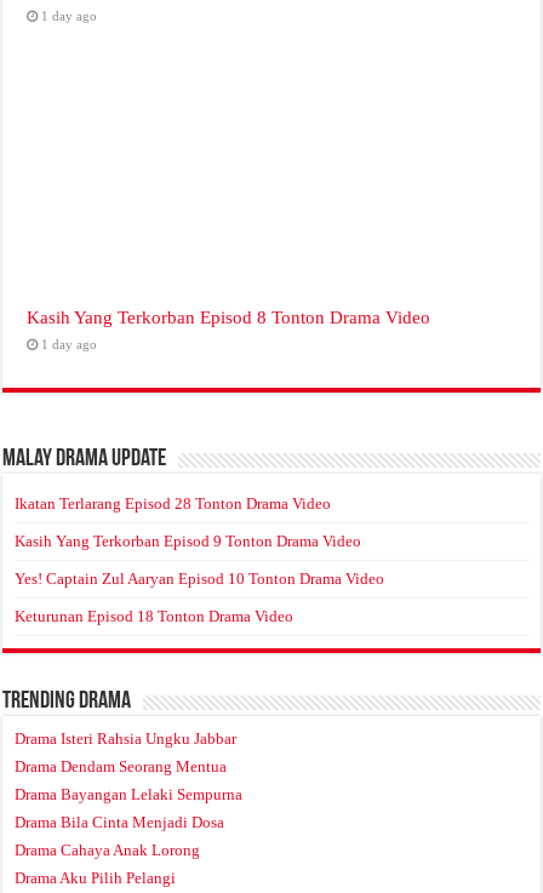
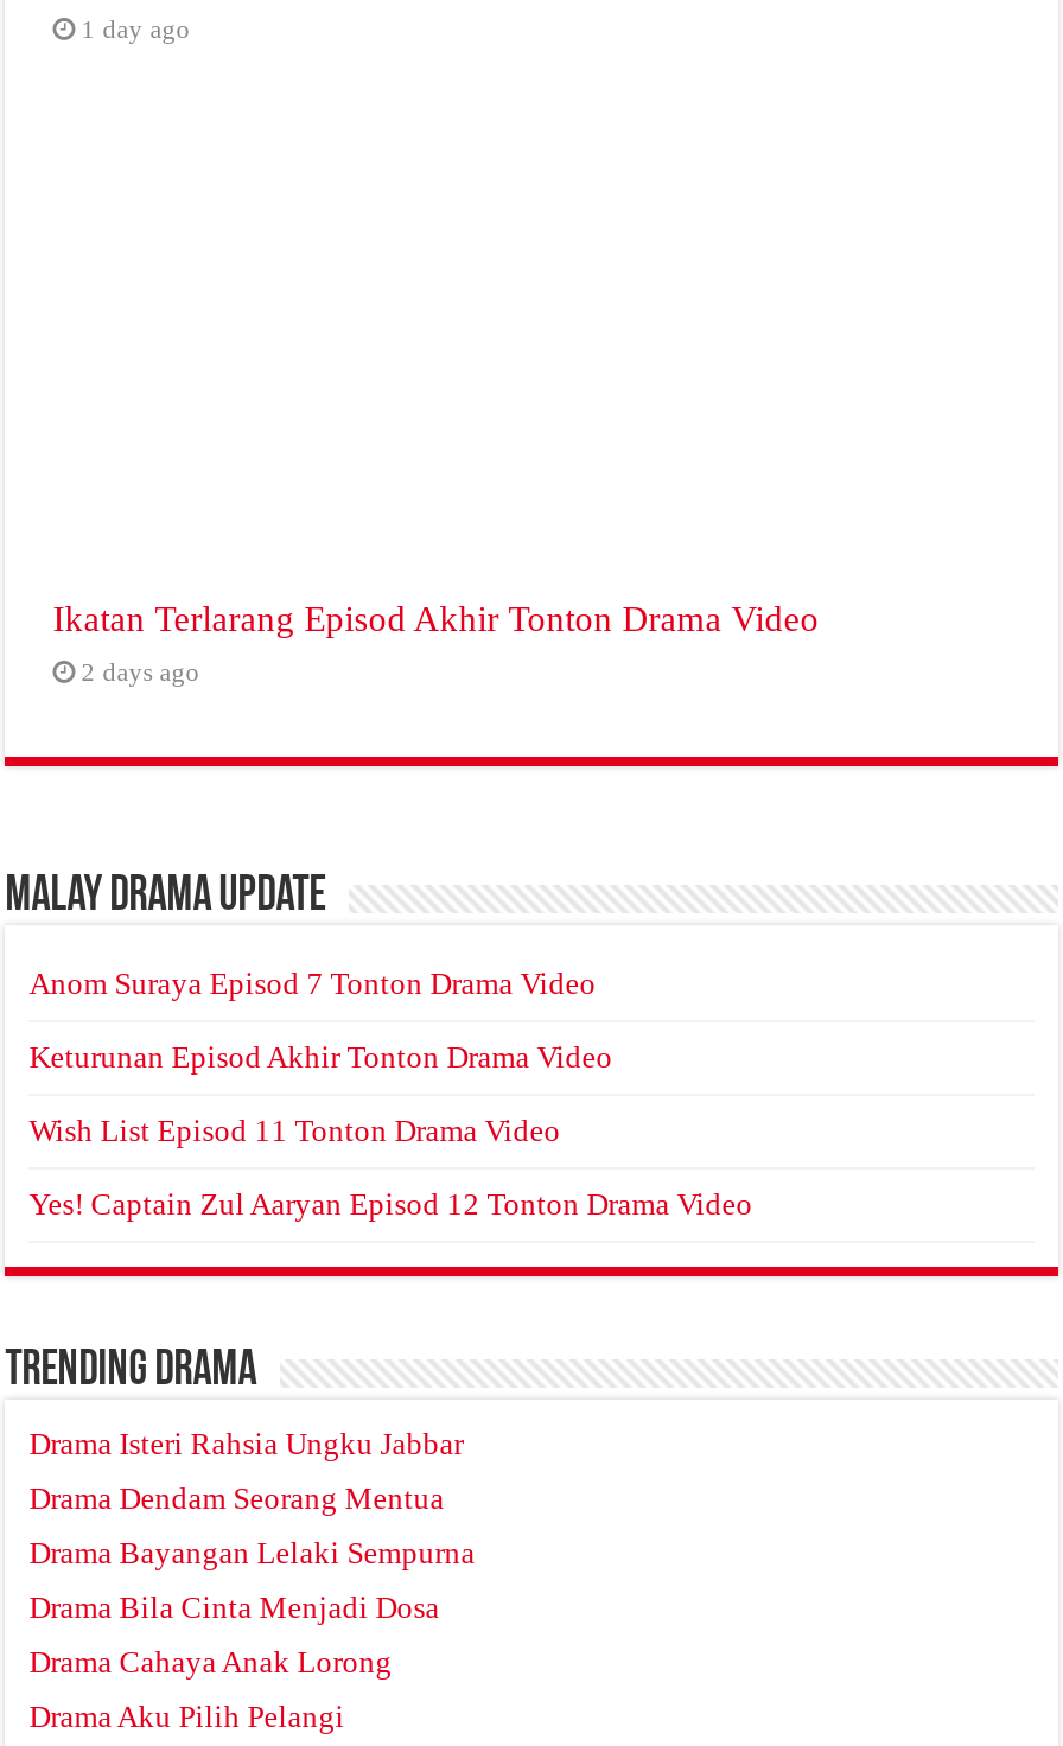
[27,307,431,328] Kasih Yang Terkorban Episod 8 Tonton Drama Video -> [53,599,819,639] Ikatan Terlarang Episod Akhir Tonton Drama Video
[41,337,97,352] 1 day ago -> [81,658,200,687] 2 days ago
[15,495,331,513] Ikatan Terlarang Episod 28 Tonton Drama Video -> [29,967,596,1002] Anom Suraya Episod 7 Tonton Drama Video
[15,533,361,551] Kasih Yang Terkorban Episod 9 Tonton Drama Video -> [29,1040,613,1076] Keturunan Episod Akhir Tonton Drama Video
[15,570,384,588] Yes! Captain Zul Aaryan Episod 10 Tonton Drama Video -> [29,1114,560,1149] Wish List Episod 11 Tonton Drama Video
[15,608,294,626] Keturunan Episod 18 Tonton Drama Video -> [29,1187,753,1223] Yes! Captain Zul Aaryan Episod 12 Tonton Drama Video

